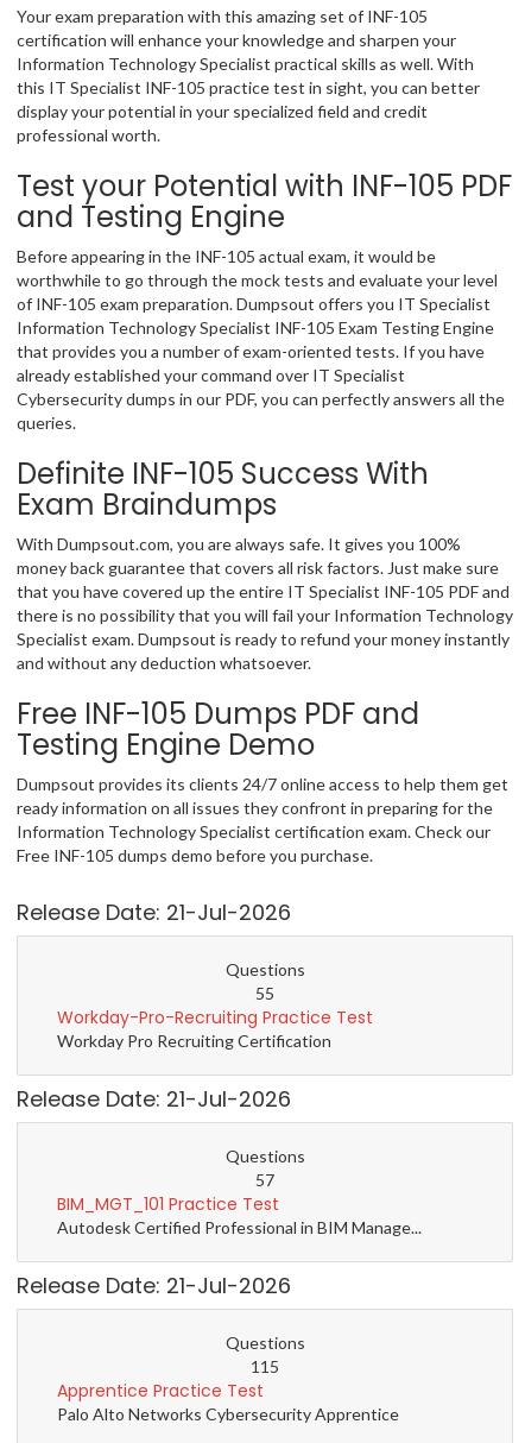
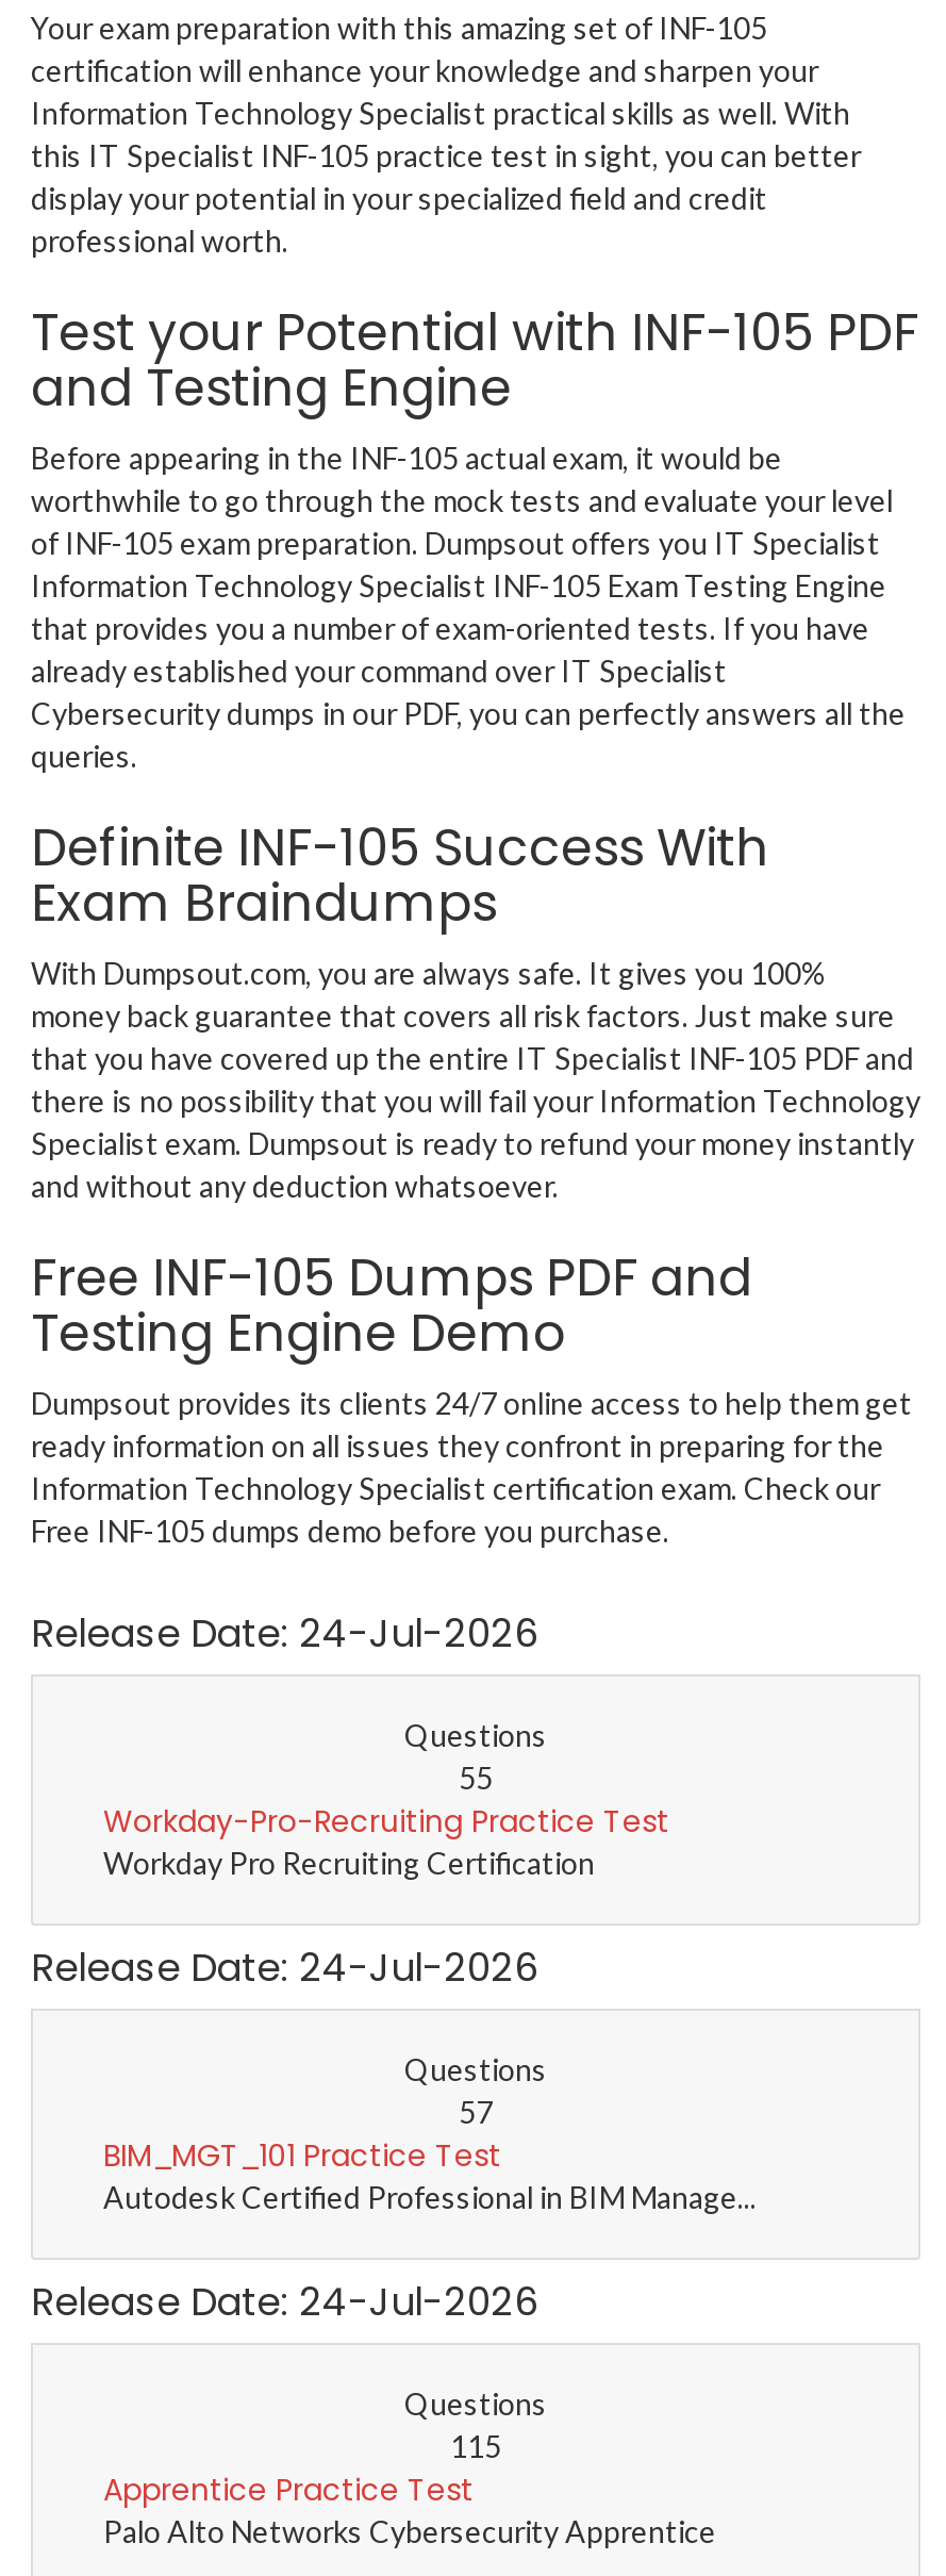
[17,898,291,927] Release Date: 21-Jul-2026 -> [31,1607,537,1660] Release Date: 24-Jul-2026
[17,1084,291,1114] Release Date: 21-Jul-2026 -> [31,1941,537,1994] Release Date: 24-Jul-2026
[17,1271,291,1301] Release Date: 21-Jul-2026 -> [31,2275,537,2328] Release Date: 24-Jul-2026

